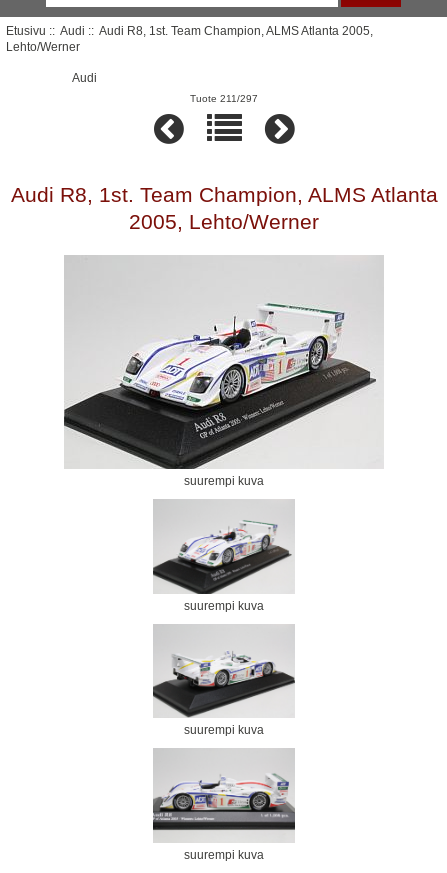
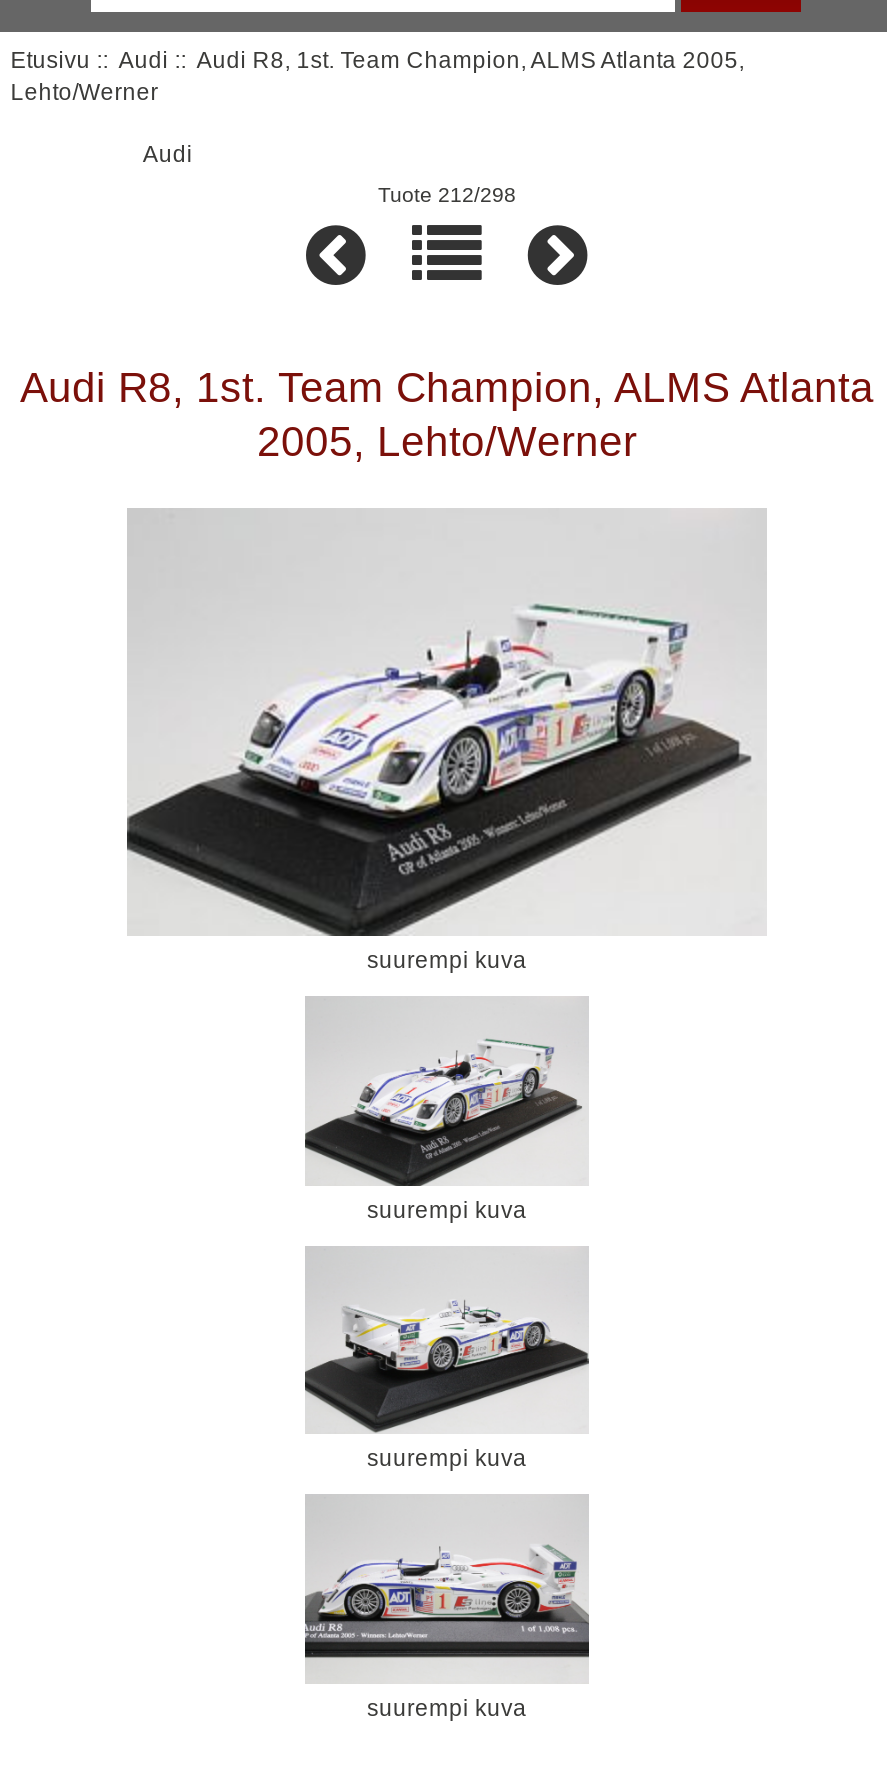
[190,93,258,104] Tuote 211/297 -> [378,184,516,206] Tuote 212/298

